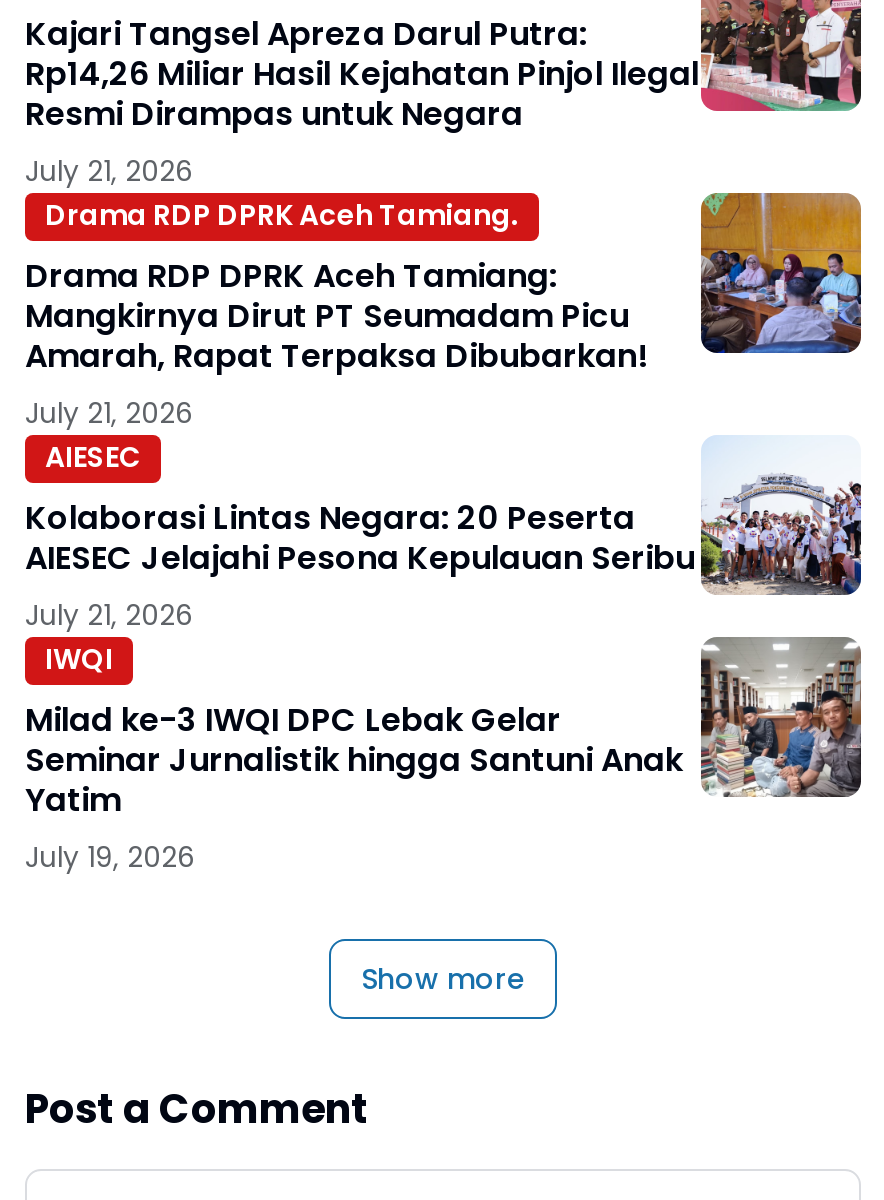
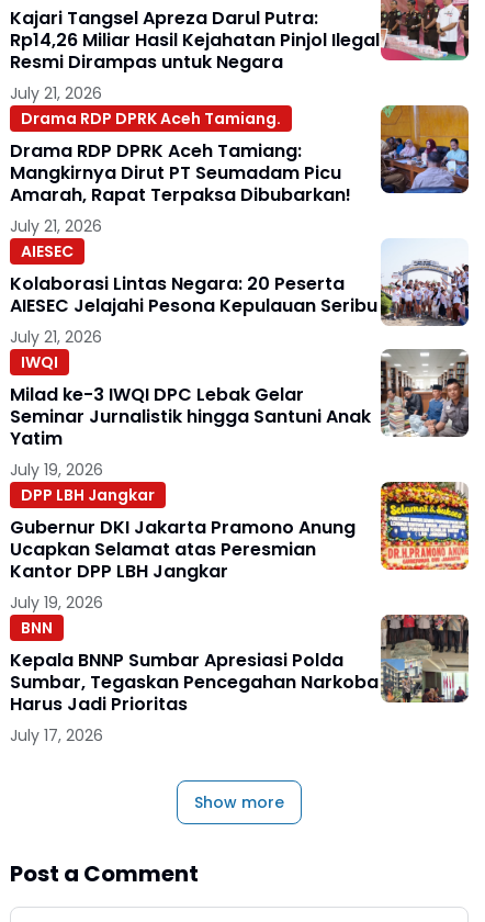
none -> [10,481,470,746] [image] | DPP LBH Jangkar | Gubernur DKI Jakarta Pramono Anung | Ucapkan Selamat atas Peresmian | Kantor DPP LBH Jangkar | July 19, 2026 | BNN | Kepala BNNP Sumbar Apresiasi Polda | Sumbar, Tegaskan Pencegahan Narkoba | Harus Jadi Prioritas | July 17, 2026
none -> [380,615,469,704] [image]

